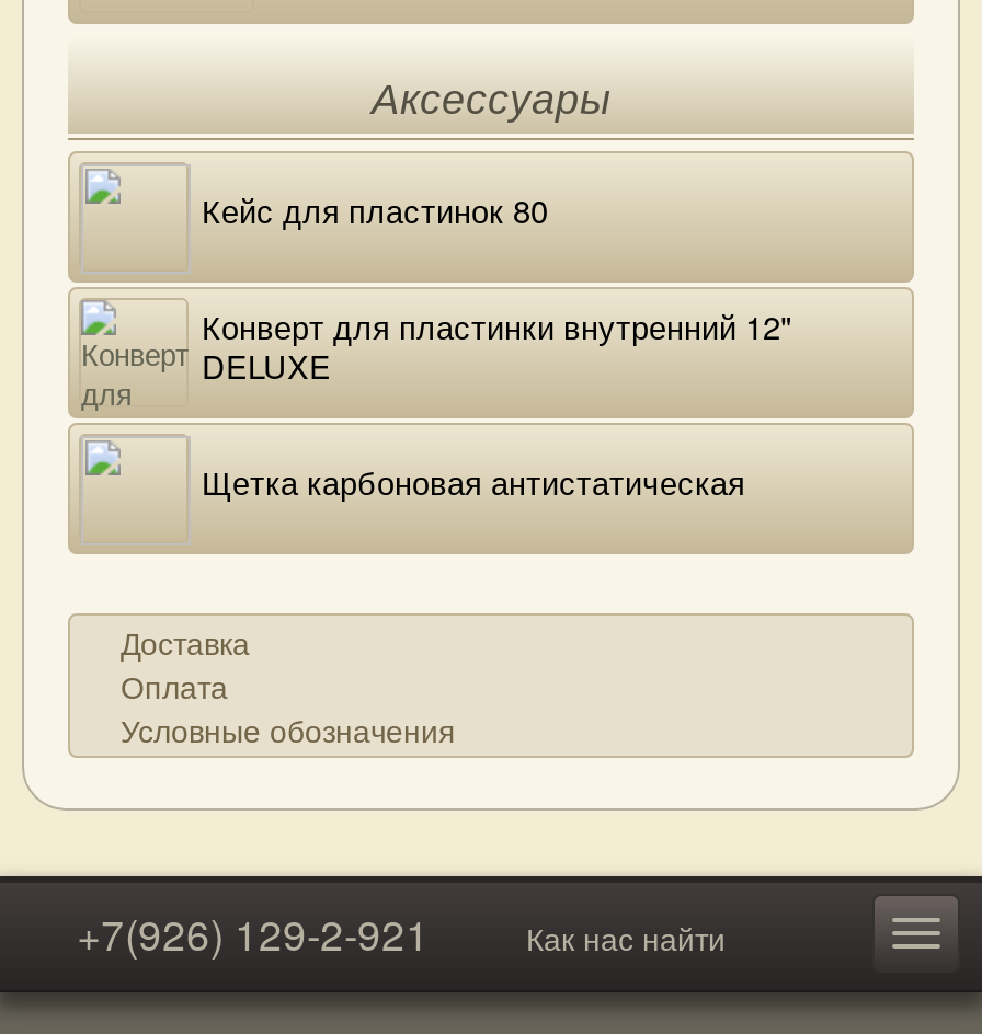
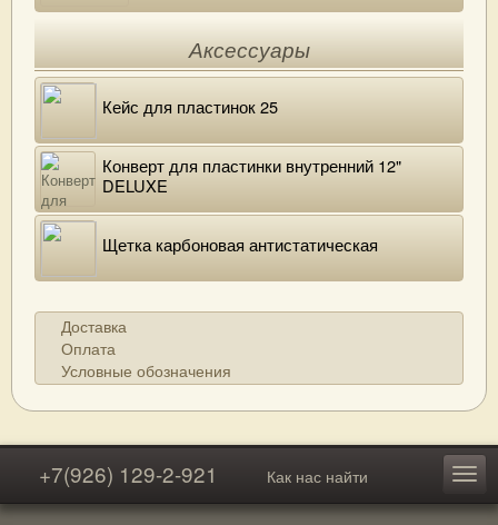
[202,186,548,232] Кейс для пластинок 80 -> [102,95,278,118] Кейс для пластинок 25

